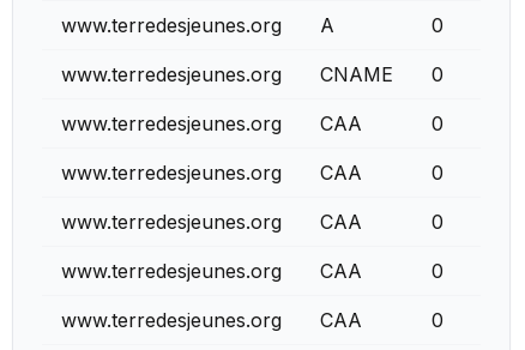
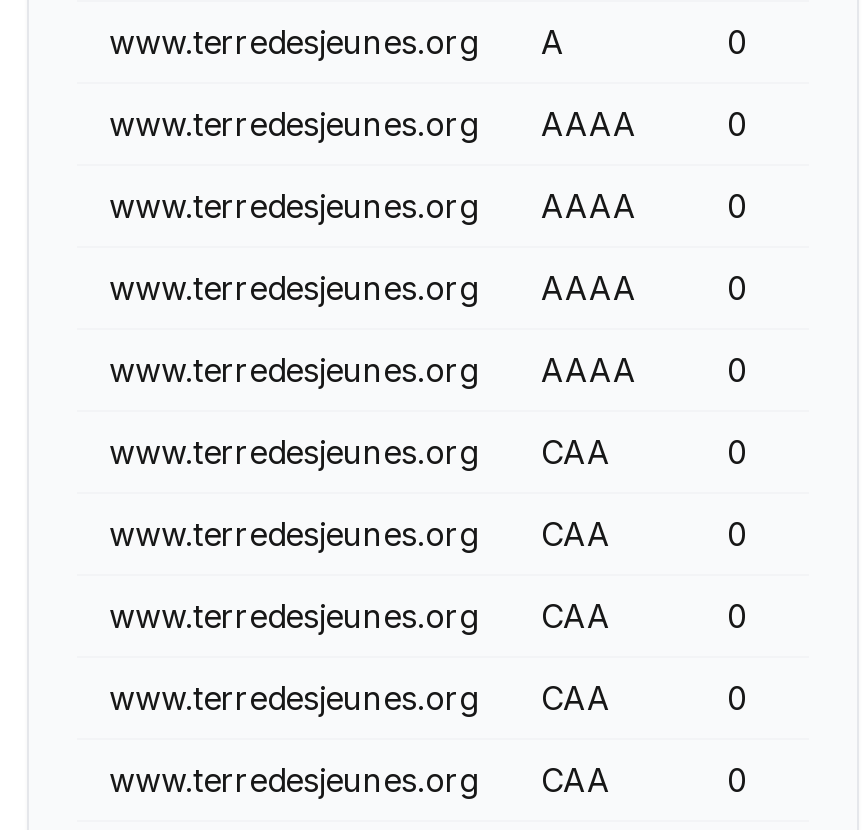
[320,62,393,86] CNAME -> [109,104,747,390] AAAA | 0 | www.terredesjeunes.org | AAAA | 0 | www.terredesjeunes.org | AAAA | 0 | www.terredesjeunes.org | AAAA

